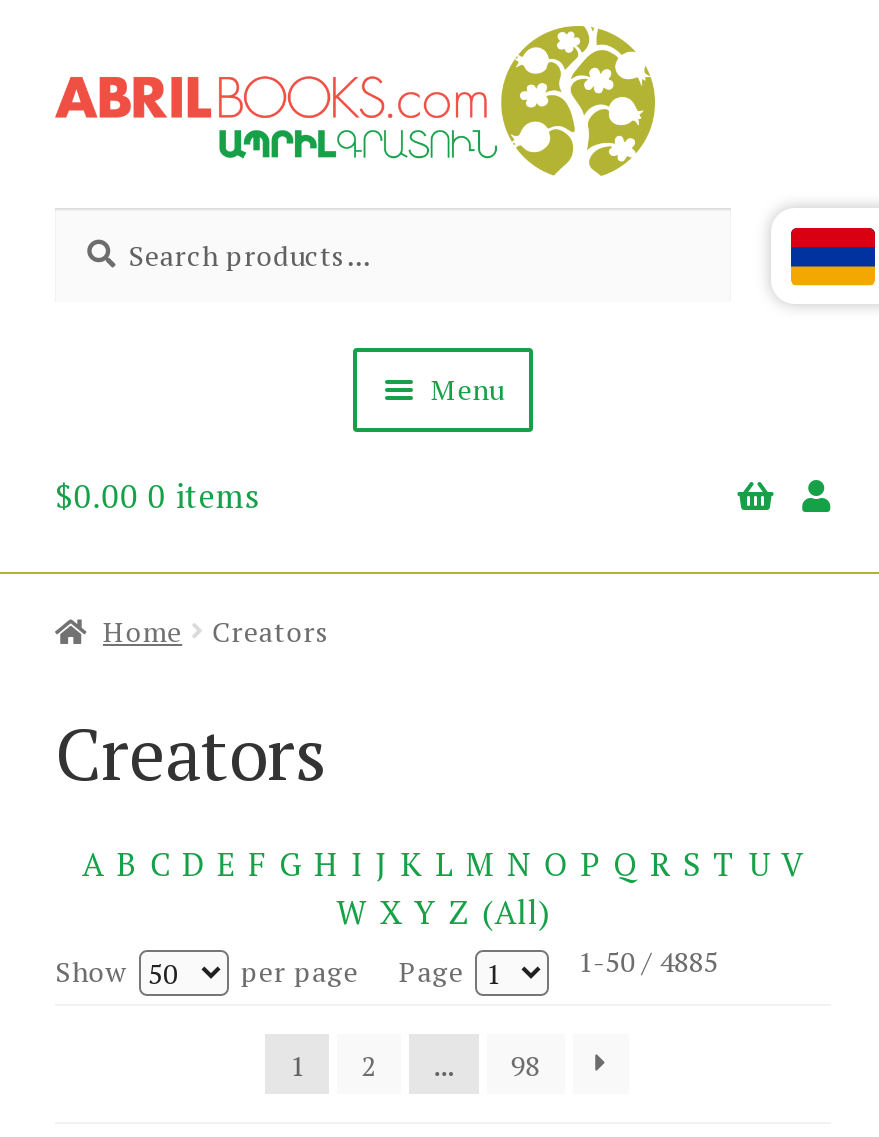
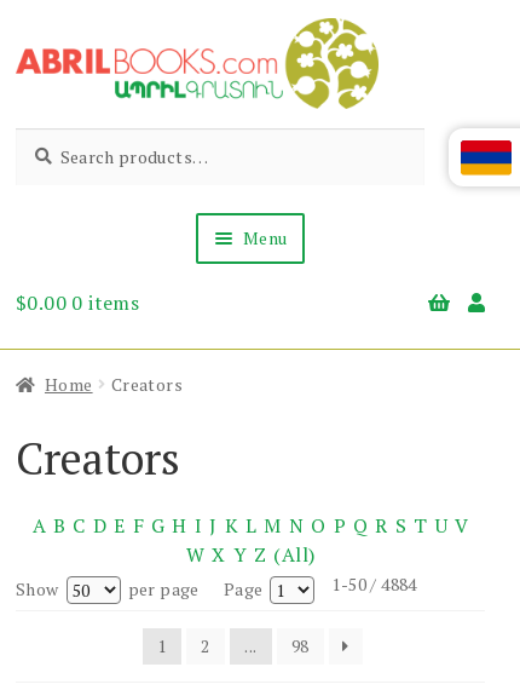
[578,942,719,980] 1-50 / 4885 -> [332,572,417,595] 1-50 / 4884

